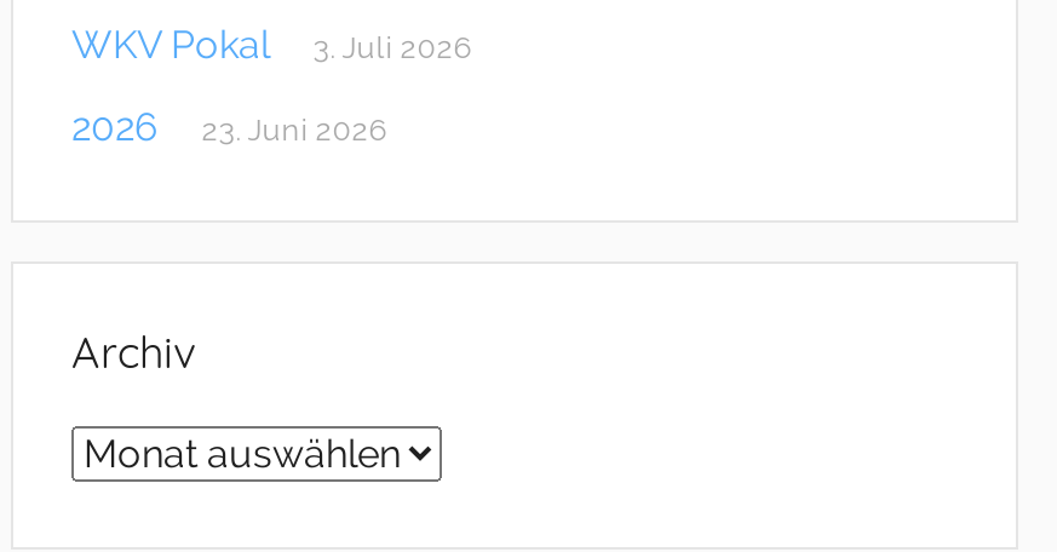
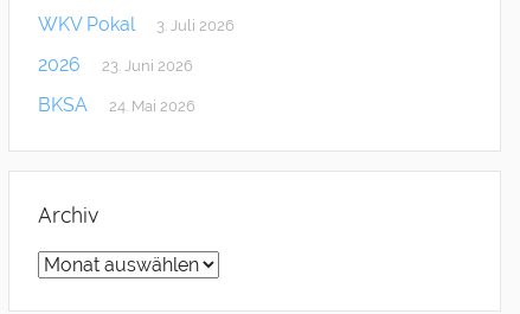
none -> [38,94,195,116] BKSA | 24. Mai 2026

